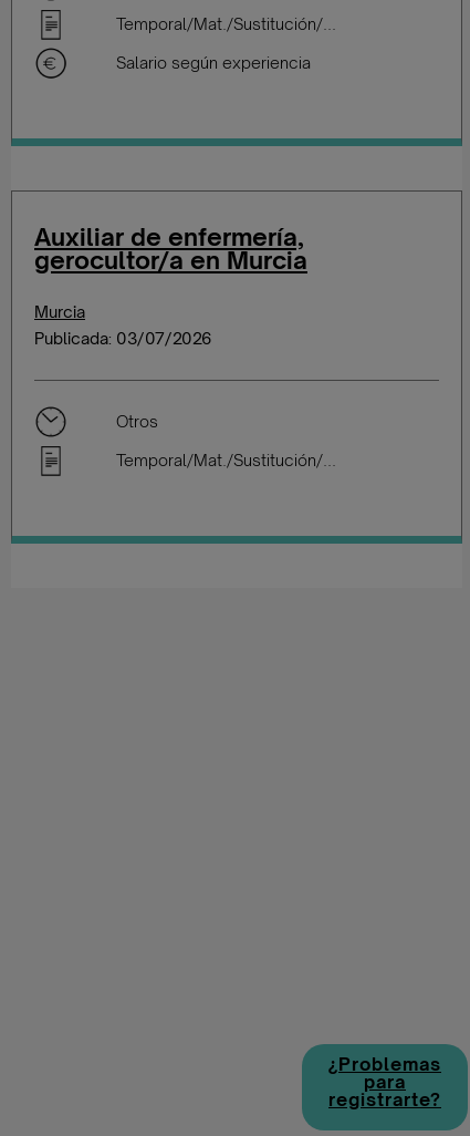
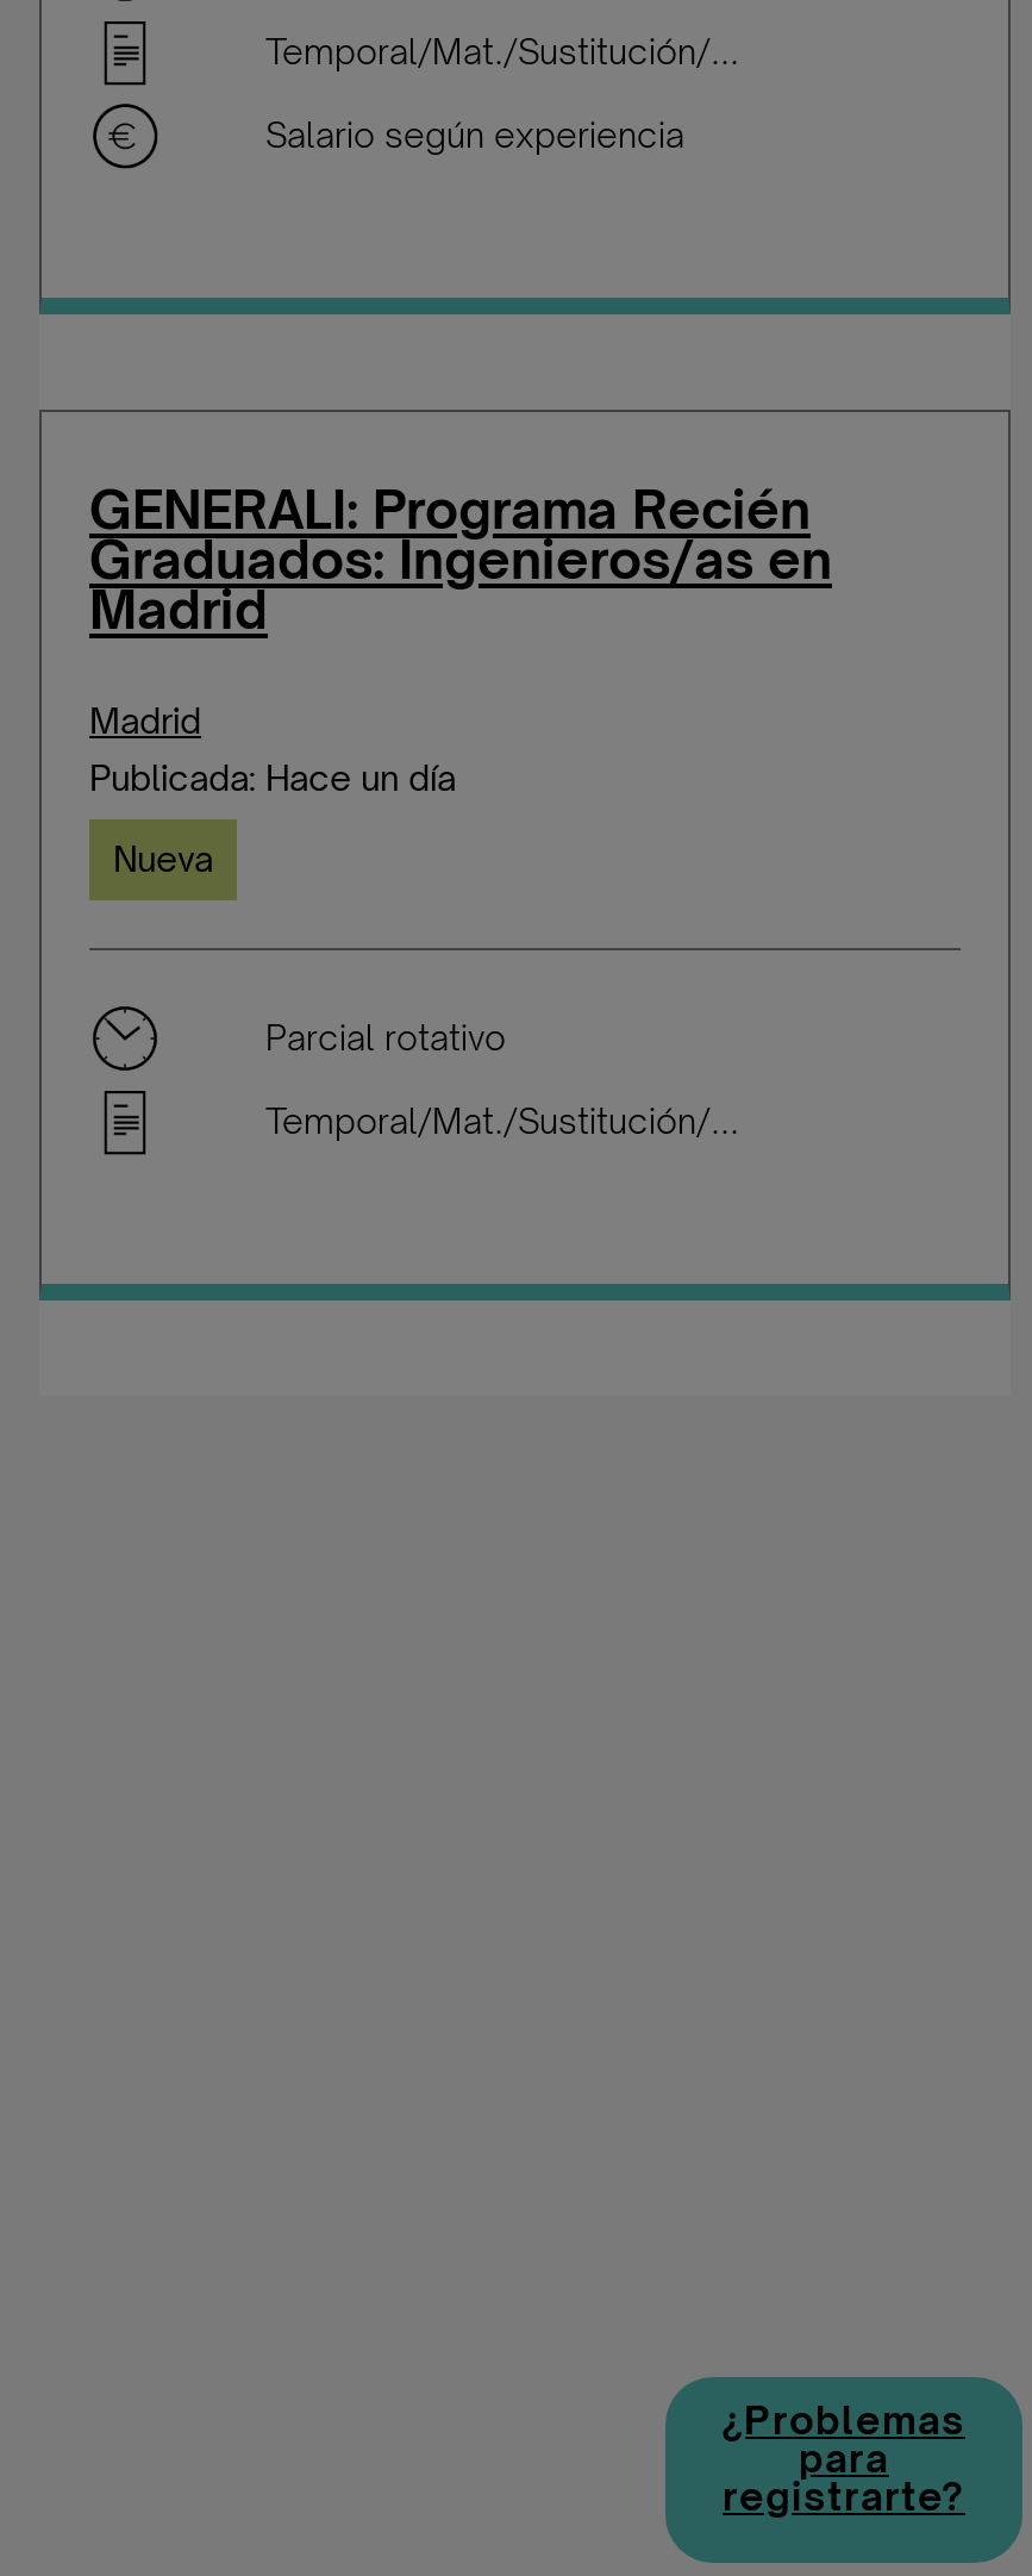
[34,221,307,348] Auxiliar de enfermería, | gerocultor/a en Murcia | Murcia | Publicada: 03/07/2026 -> [89,476,832,879] GENERALI: Programa Recién | Graduados: Ingenieros/as en | Madrid | Madrid | Publicada: Hace un día | Nueva
[116,412,158,431] Otros -> [265,1017,506,1058] Parcial rotativo

